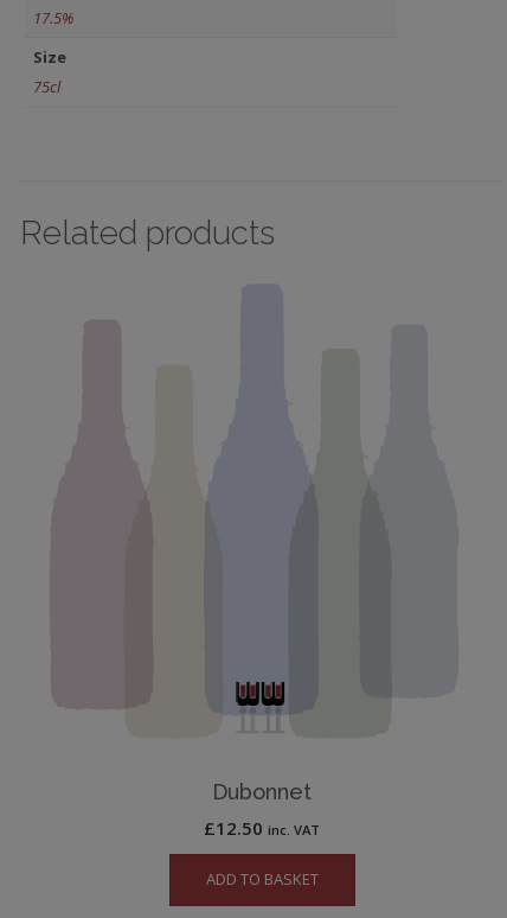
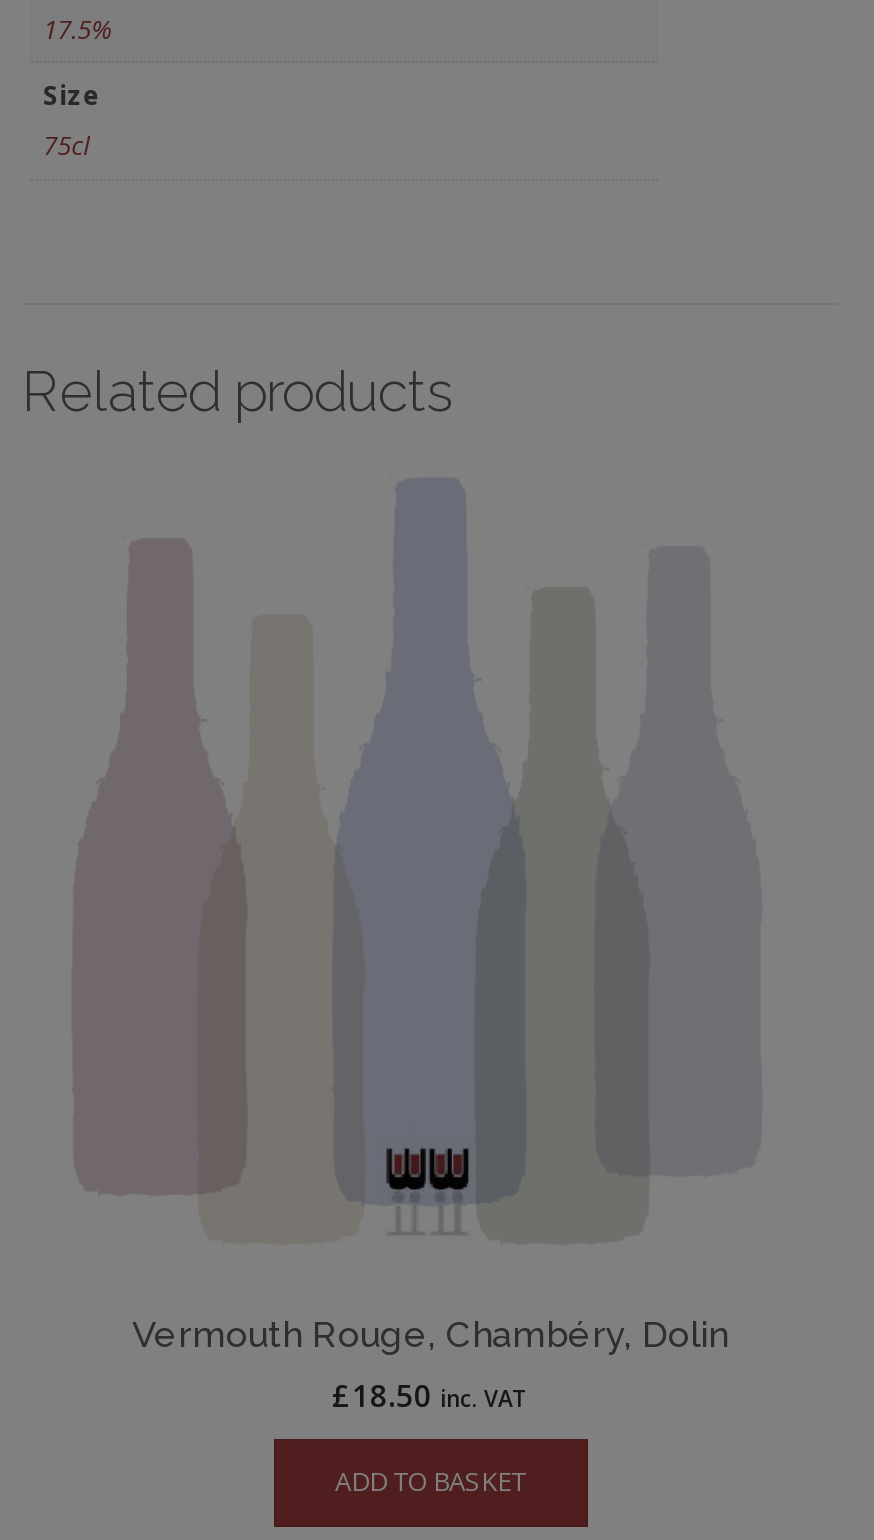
[212,779,312,804] Dubonnet -> [132,1312,728,1354] Vermouth Rouge, Chambéry, Dolin
[204,816,320,839] £12.50 inc. VAT -> [332,1374,528,1414] £18.50 inc. VAT

